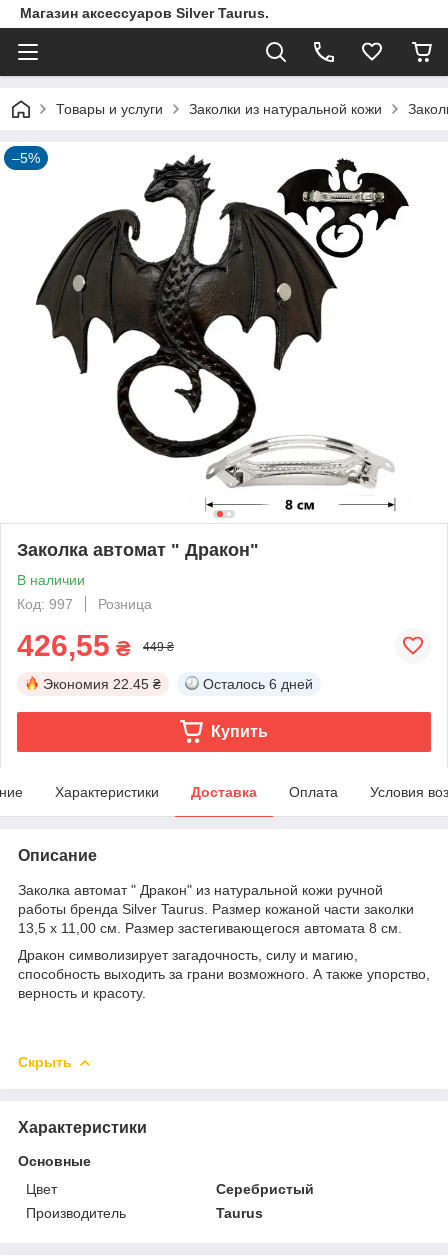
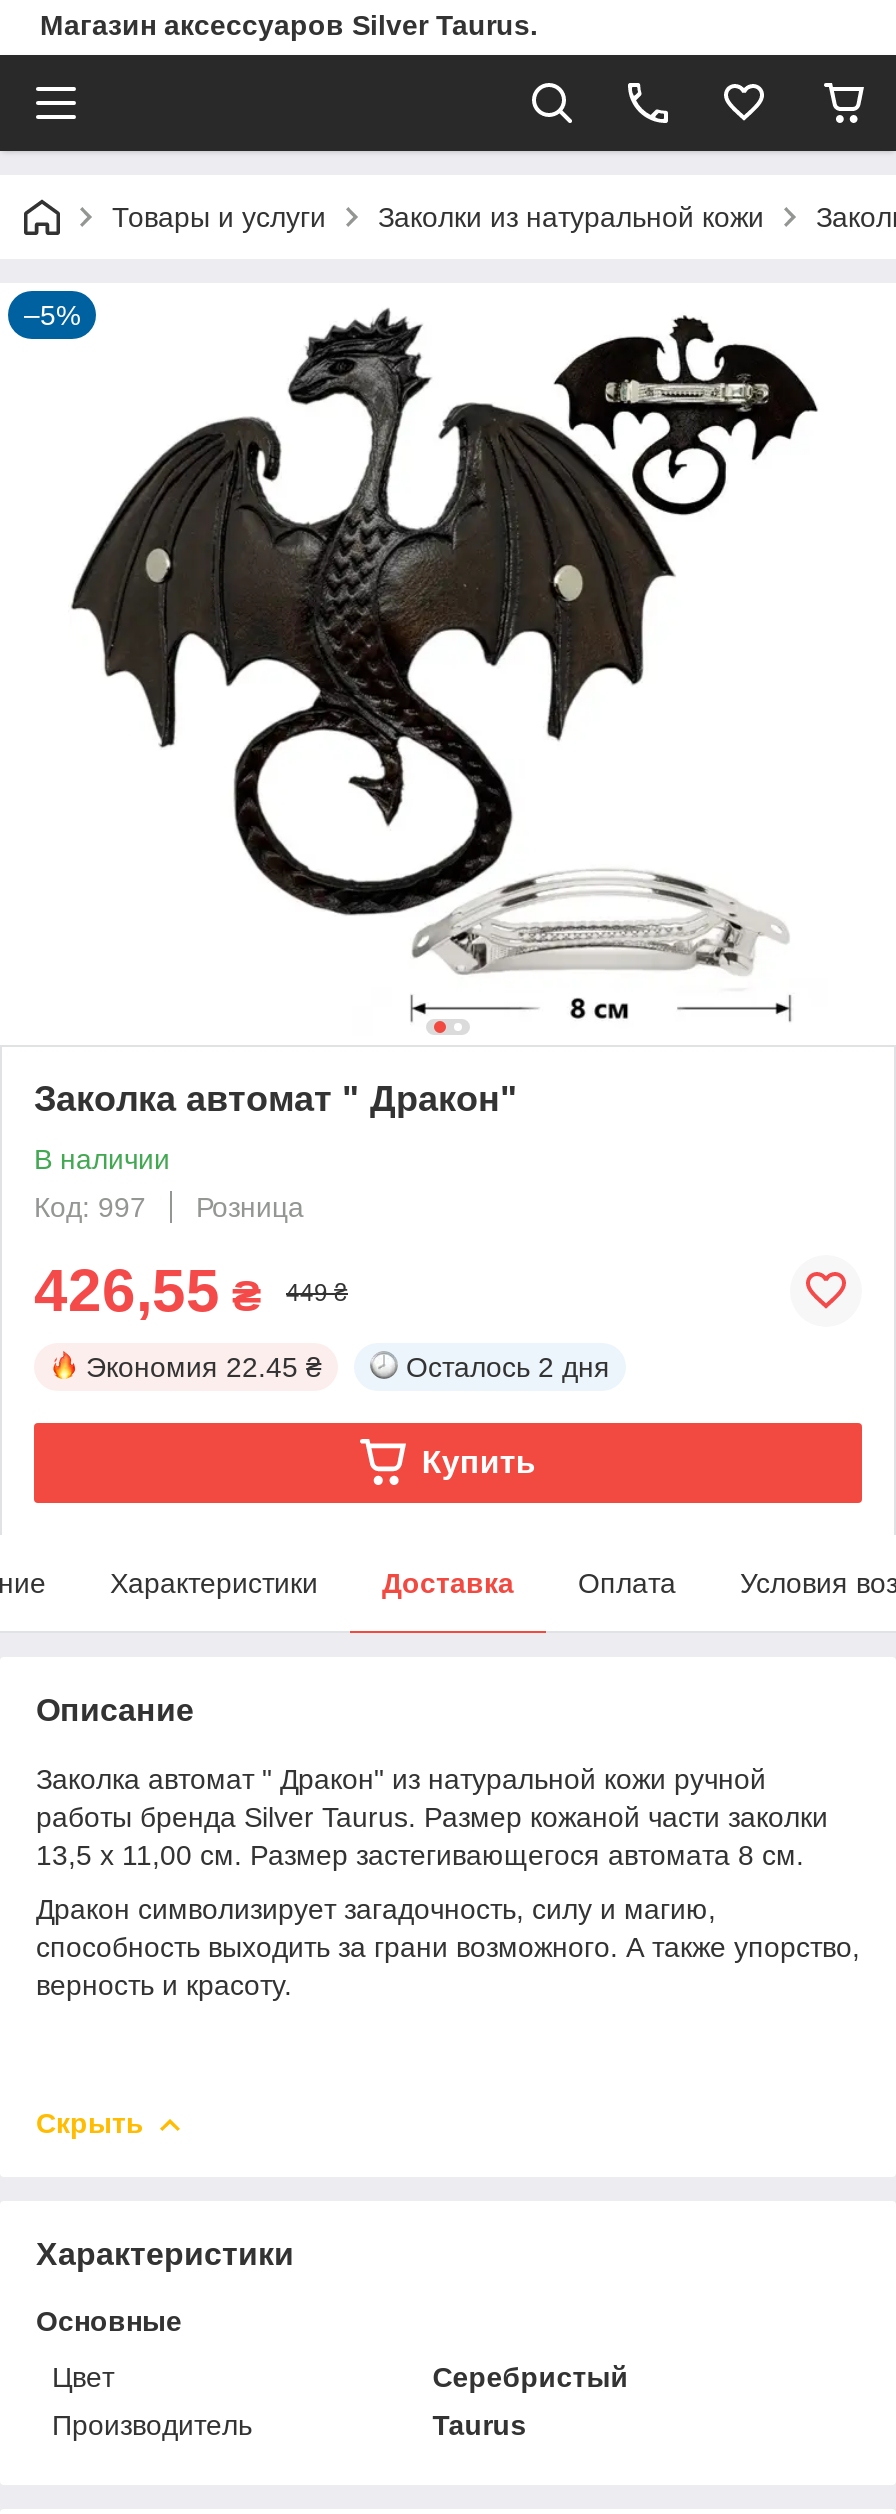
[203,676,313,692] Осталось 6 дней -> [406,1351,610,1383] Осталось 2 дня

